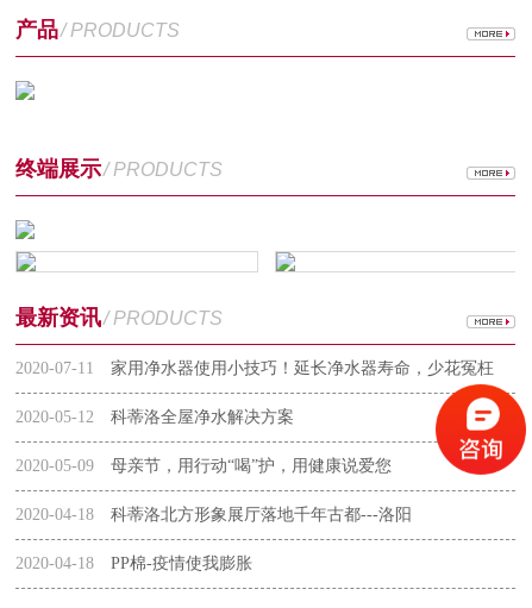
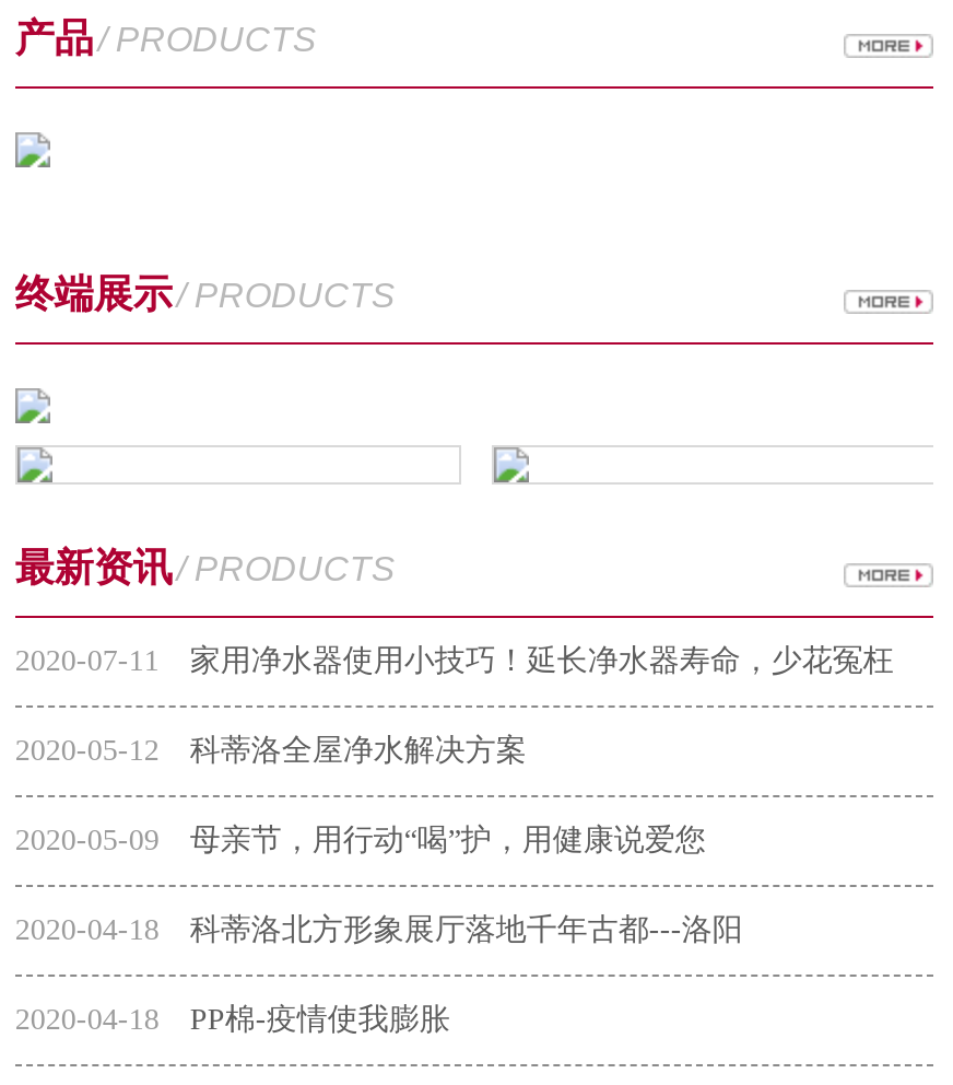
[434,383,527,476] [image] -> none

